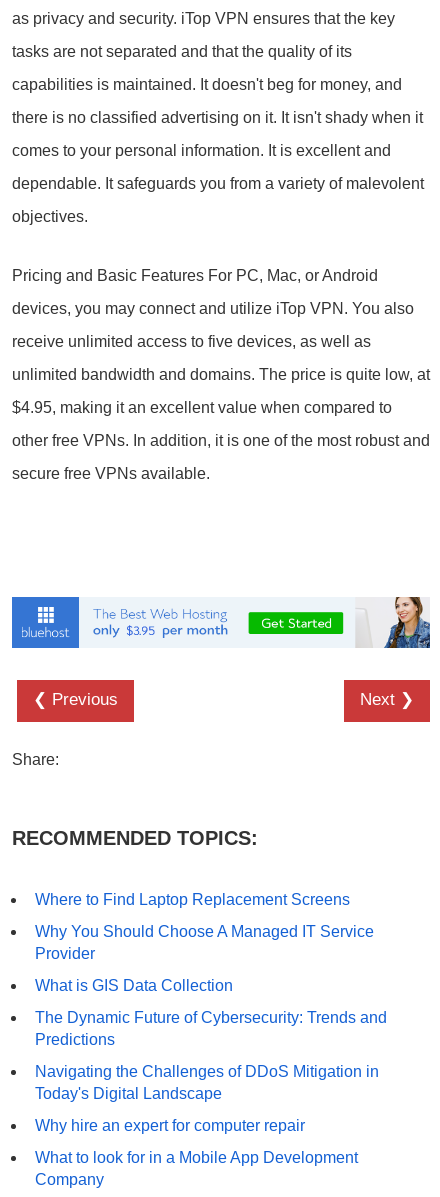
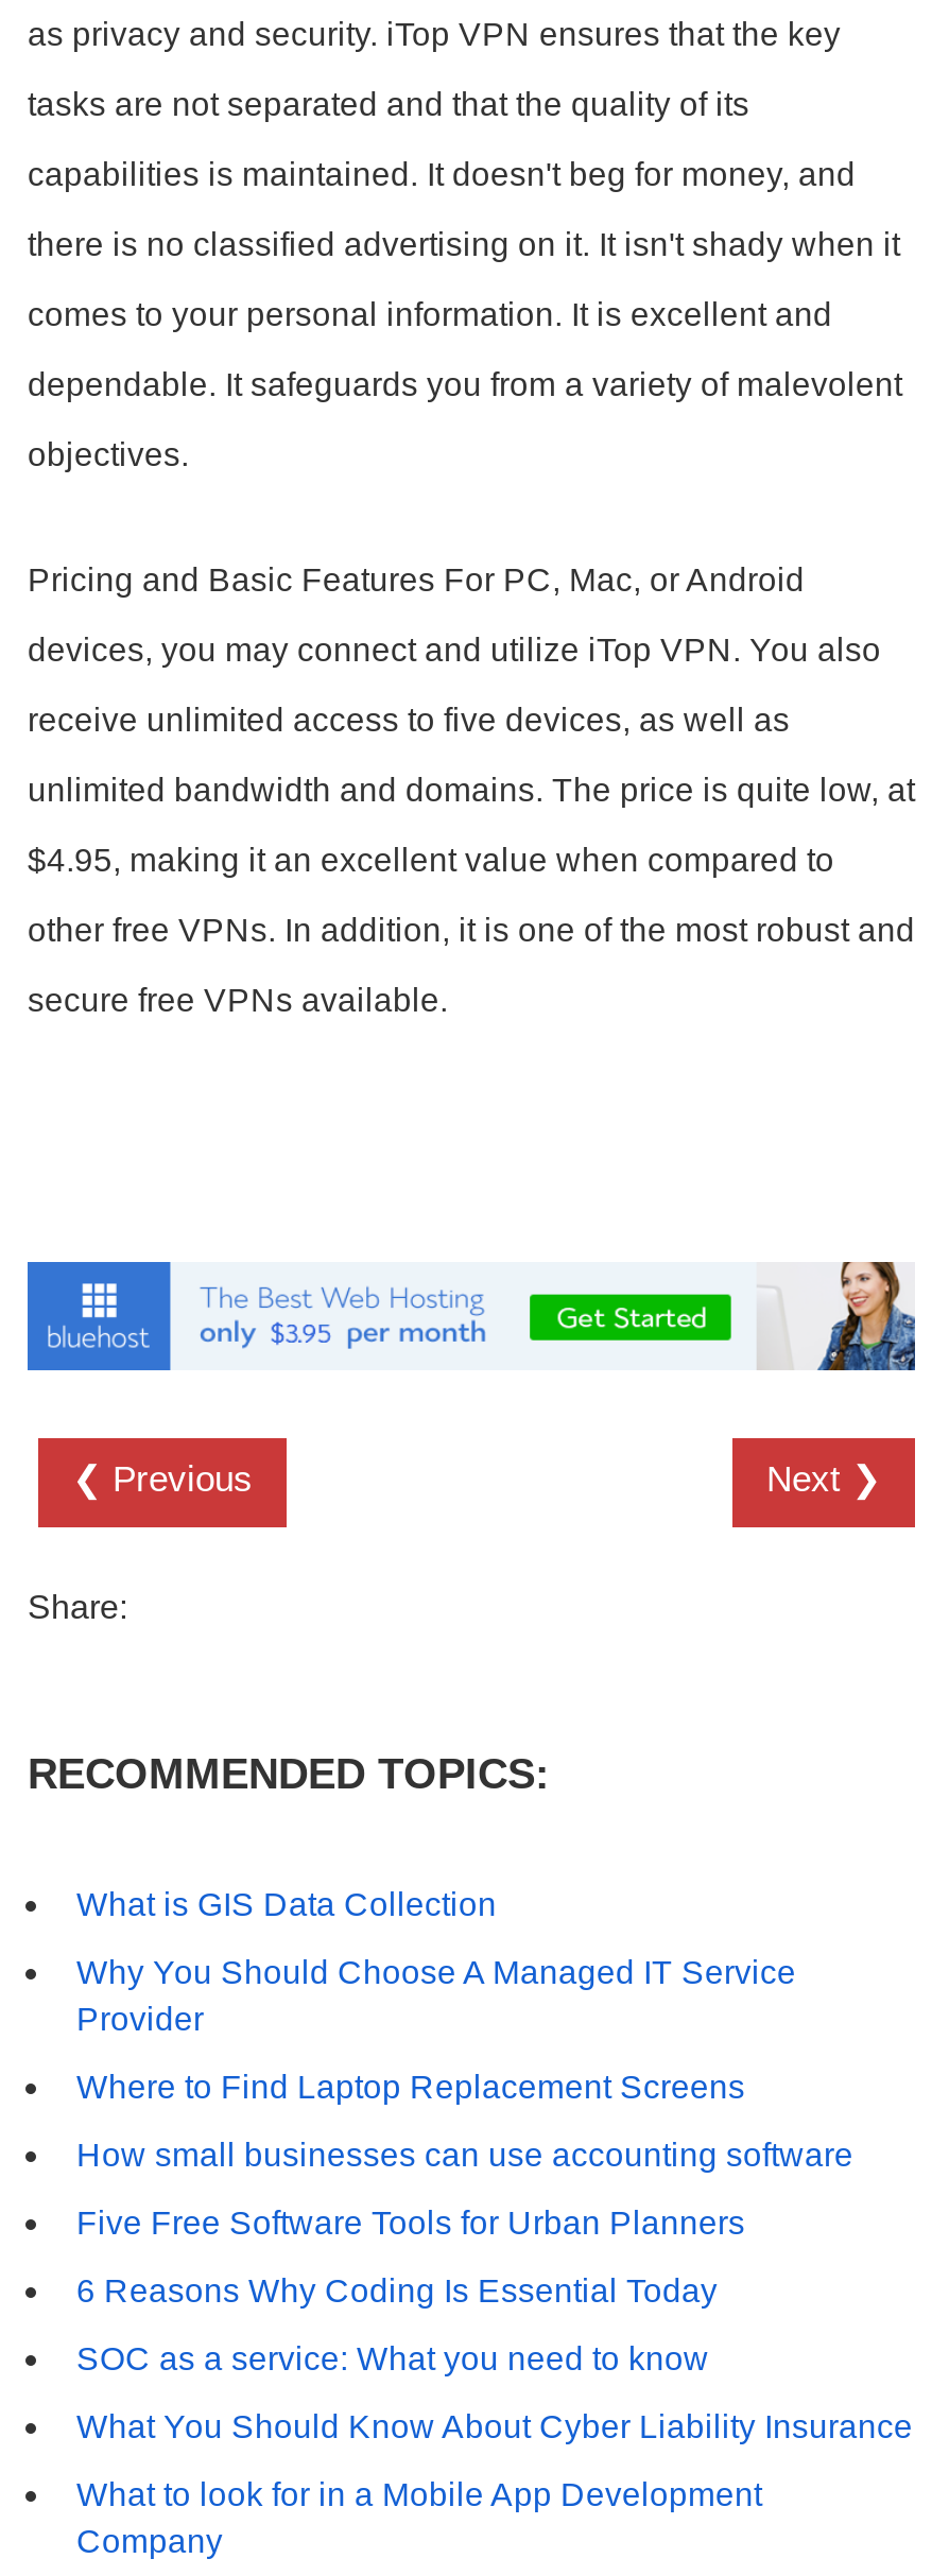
moved [35,891,350,908] -> [76,2070,745,2106]: Where to Find Laptop Replacement Screens
moved [35,977,233,994] -> [76,1887,497,1923]: What is GIS Data Collection
[35,1009,387,1134] The Dynamic Future of Cybersecurity: Trends and | Predictions | Navigating the Challenges of DDoS Mitigation in | Today's Digital Landscape | Why hire an expert for computer repair -> [76,2138,913,2445] How small businesses can use accounting software | Five Free Software Tools for Urban Planners | 6 Reasons Why Coding Is Essential Today | SOC as a service: What you need to know | What You Should Know About Cyber Liability Insurance

